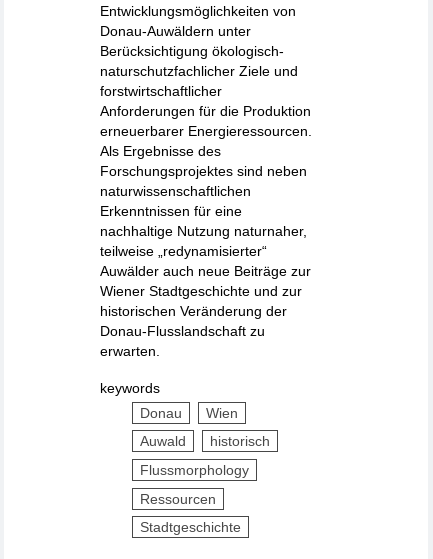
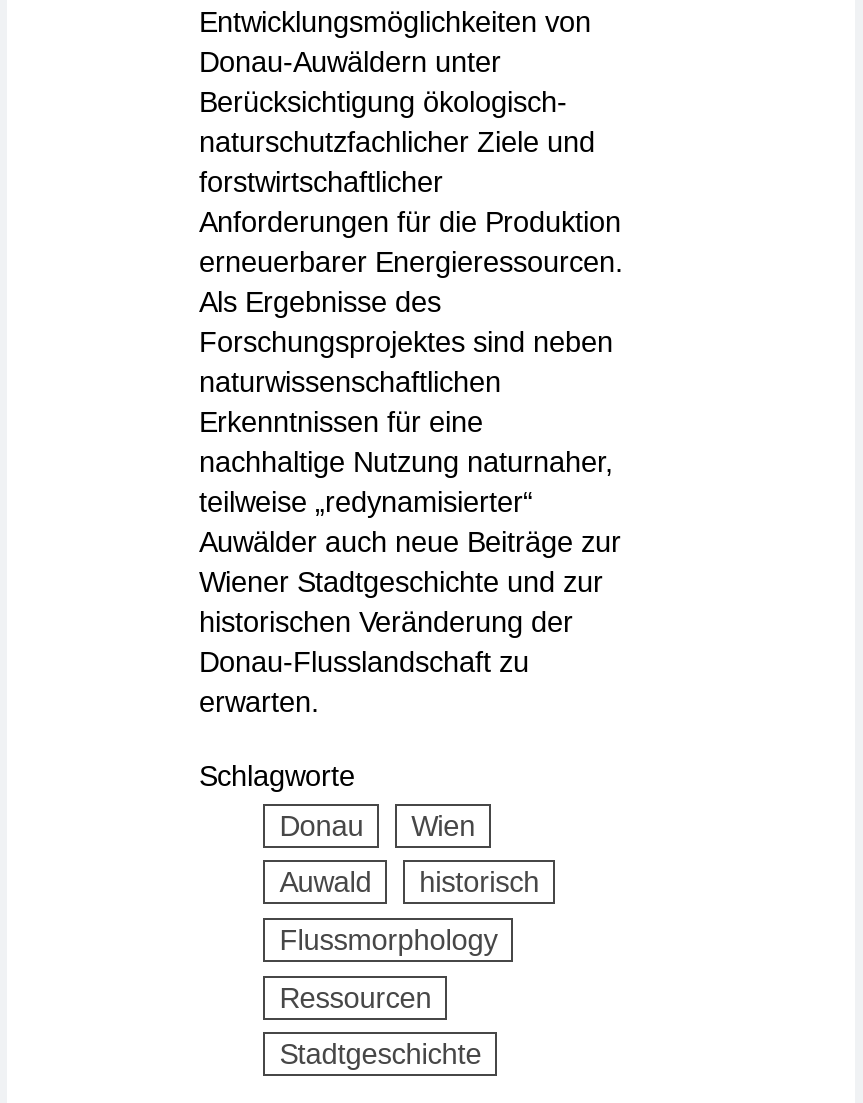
[100,380,160,396] keywords -> [199,761,355,793] Schlagworte

